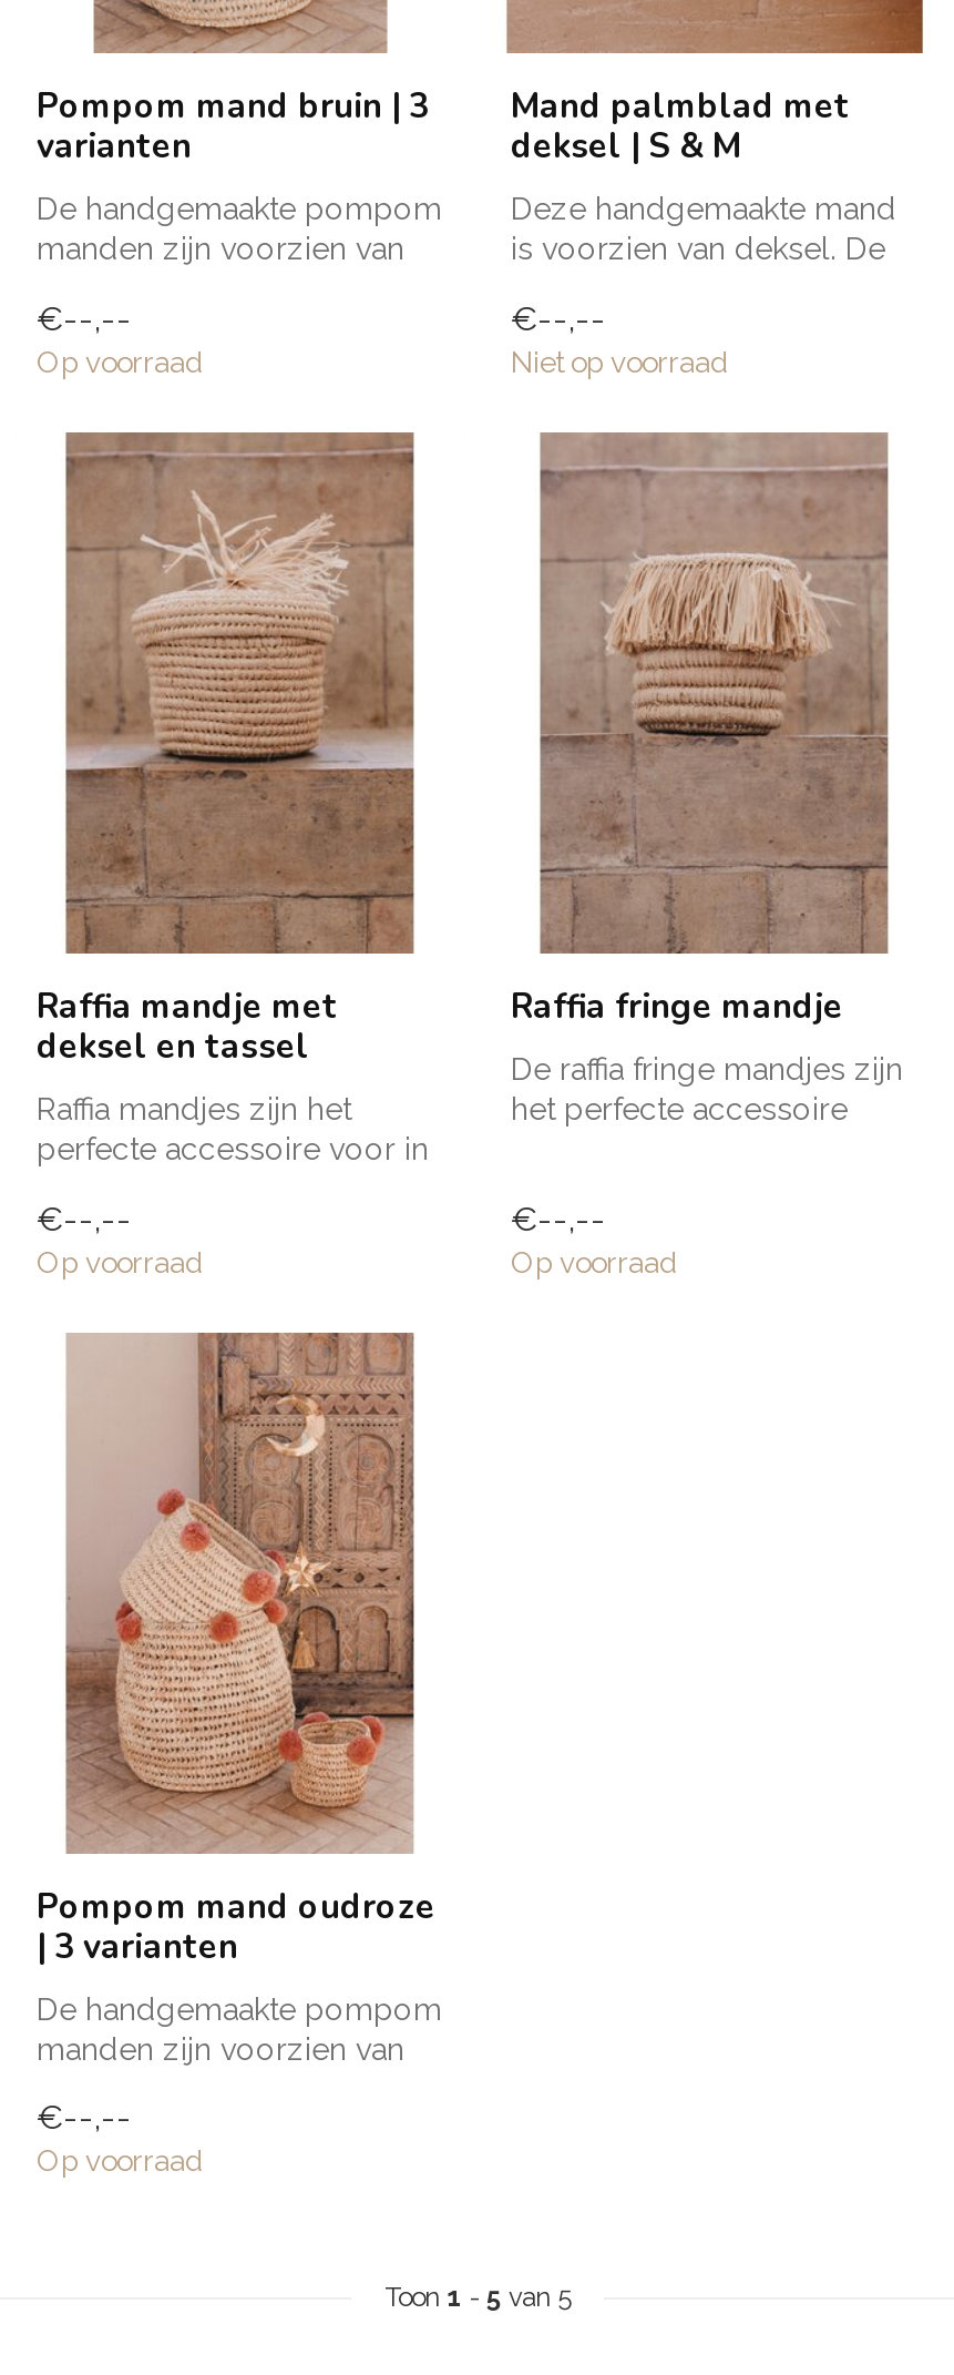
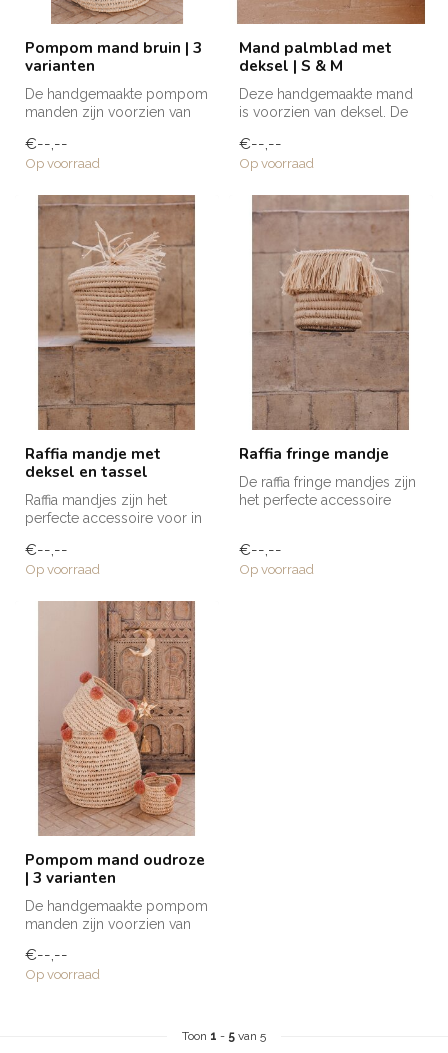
[511,343,728,379] Niet op voorraad -> [239,155,314,171] Op voorraad

